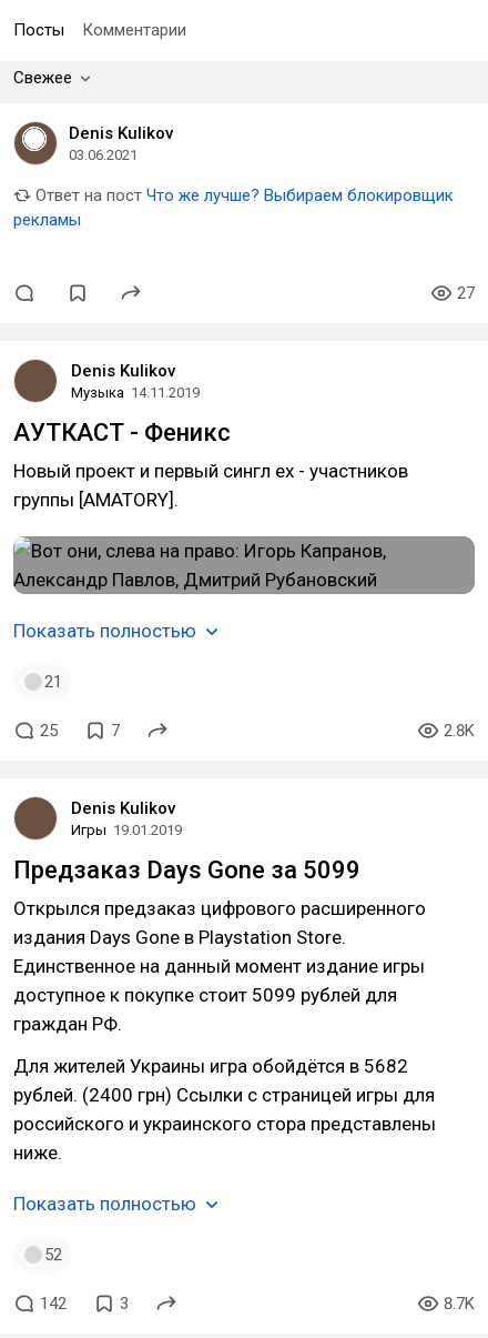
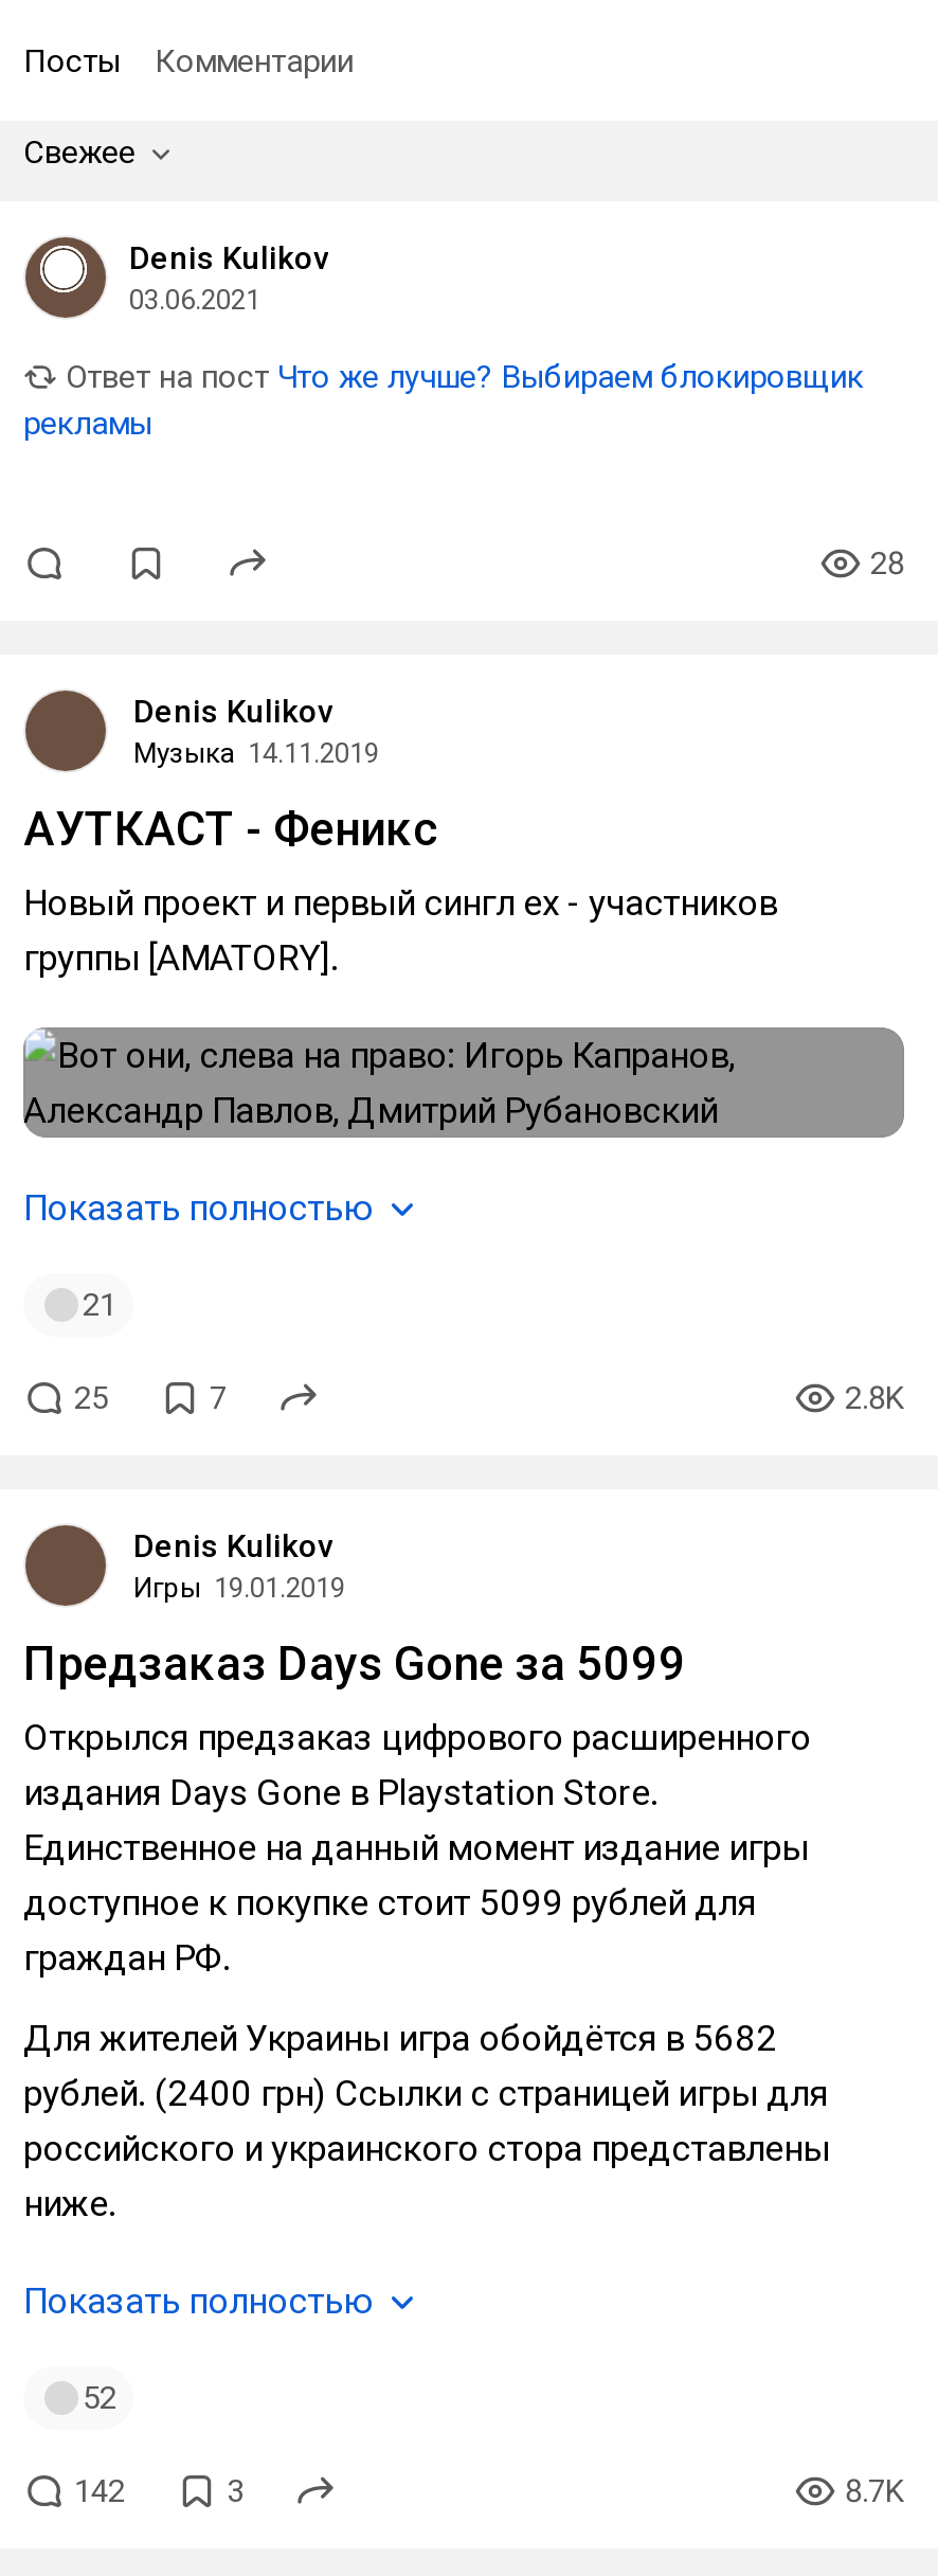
[457,283,475,303] 27 -> [870,544,904,583] 28

